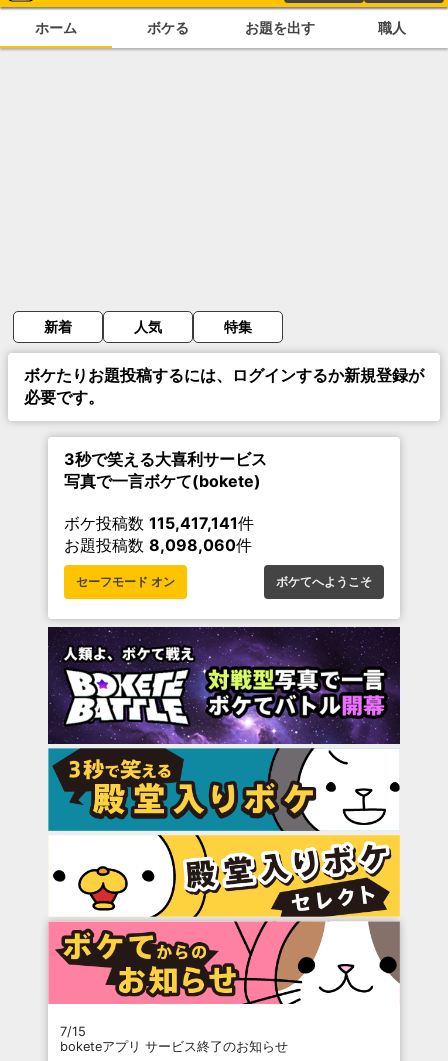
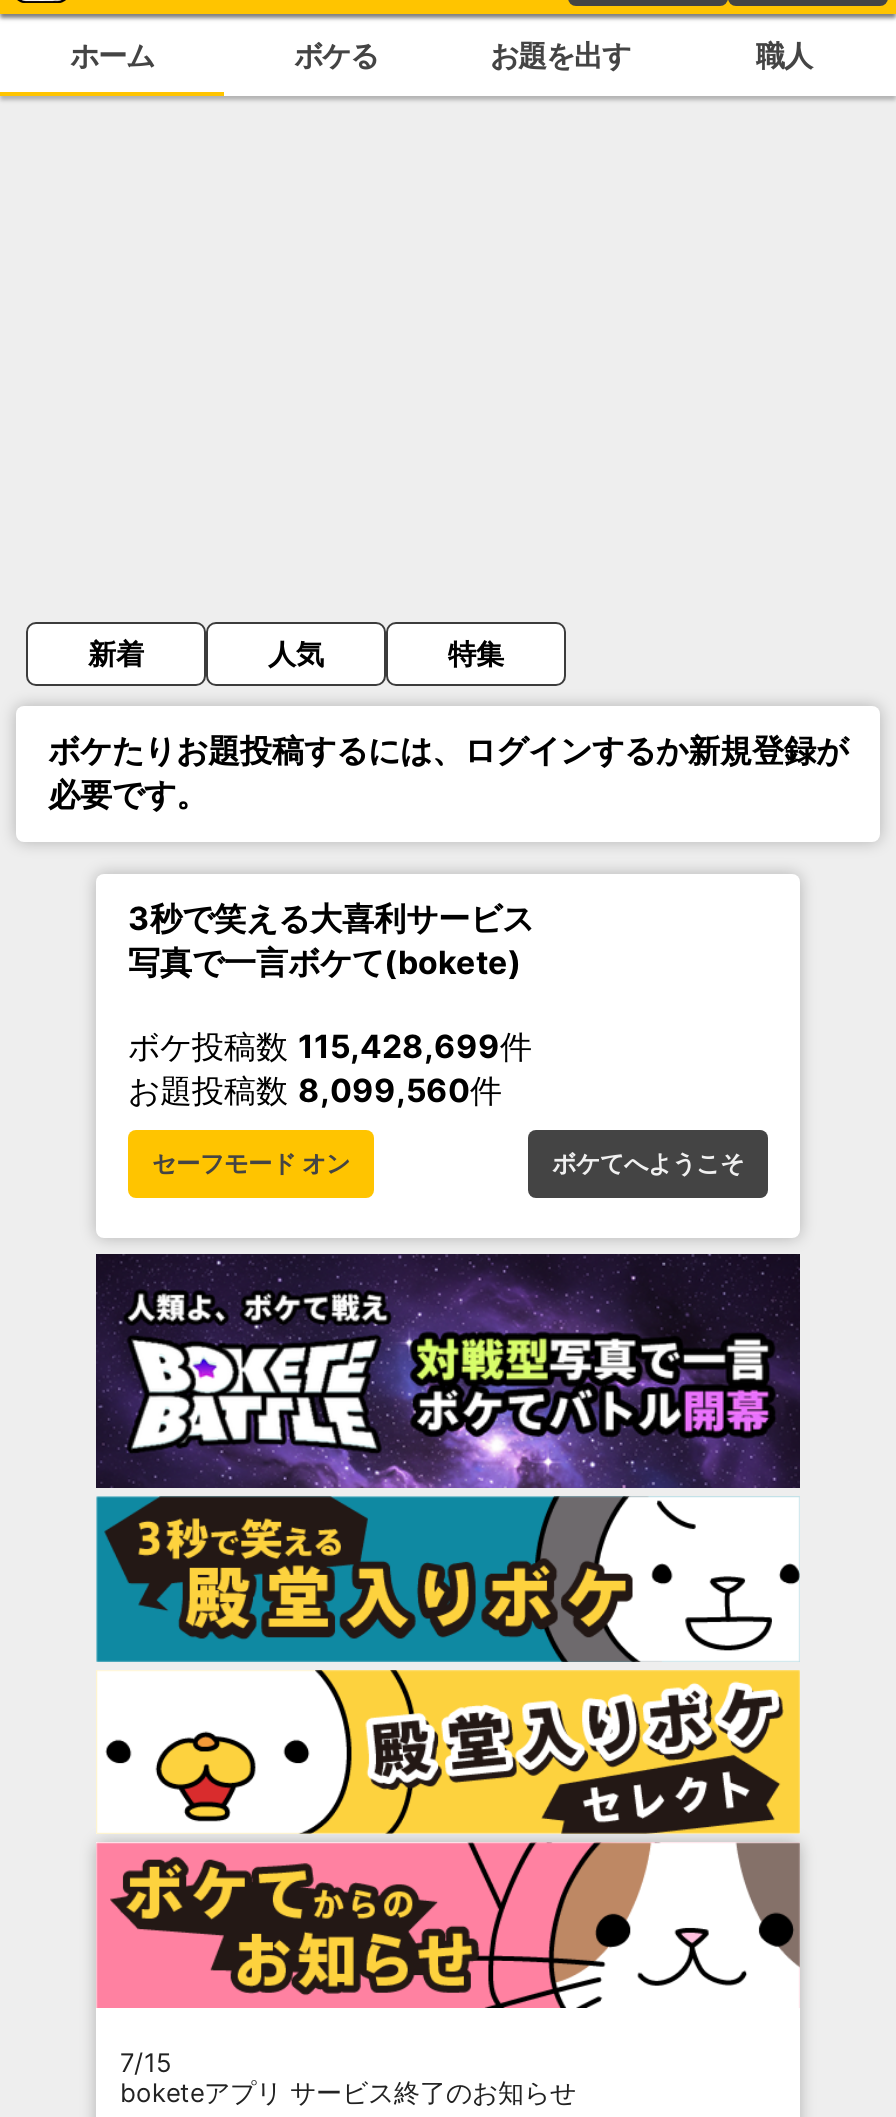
[64,513,254,533] ボケ投稿数115,417,141件 -> [128,1026,532,1066] ボケ投稿数115,428,699件
[64,535,252,555] お題投稿数8,098,060件 -> [128,1070,502,1110] お題投稿数8,099,560件

